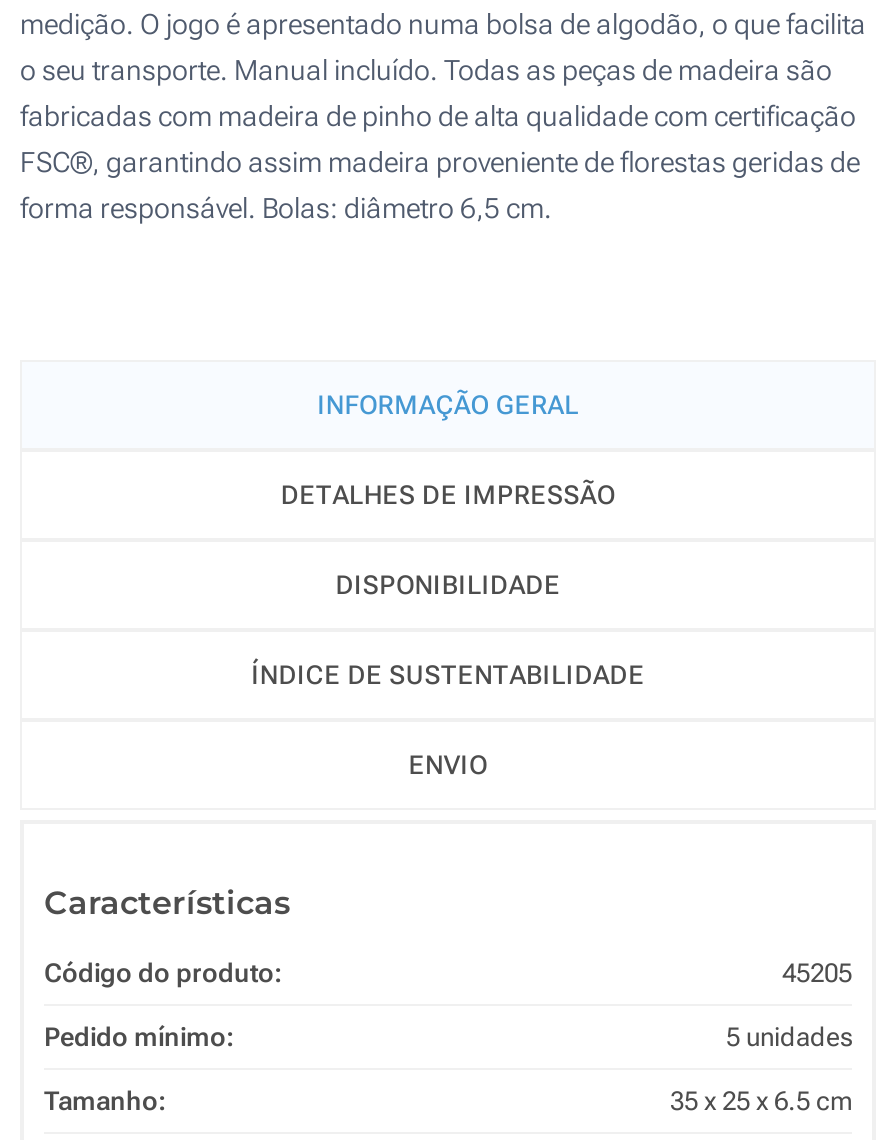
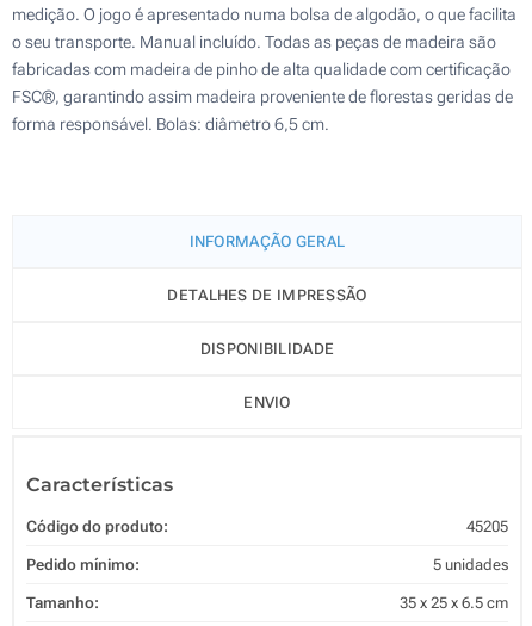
[251,660,645,690] ÍNDICE DE SUSTENTABILIDADE -> none

